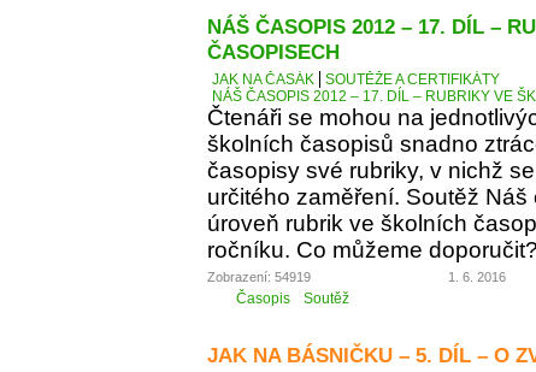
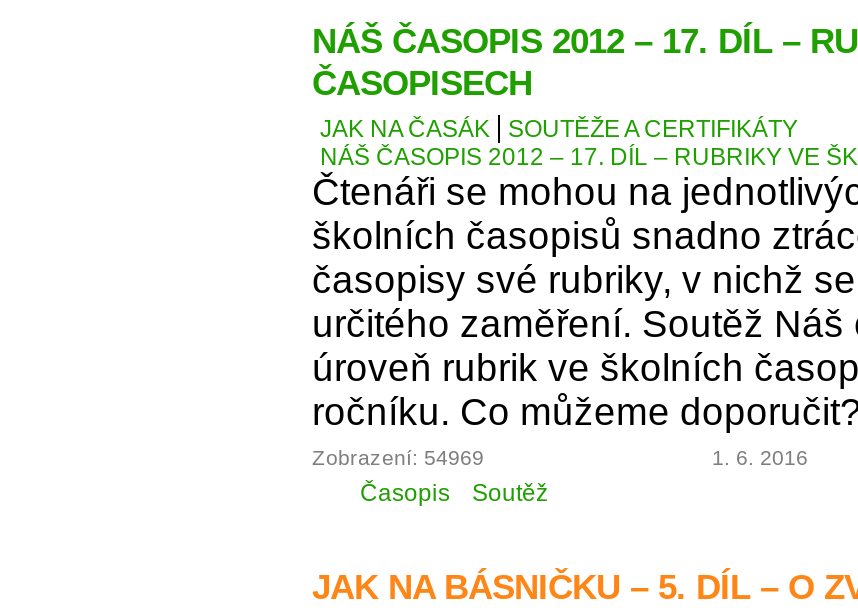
[207,269,311,284] Zobrazení: 54919 -> [312,444,484,468] Zobrazení: 54969

